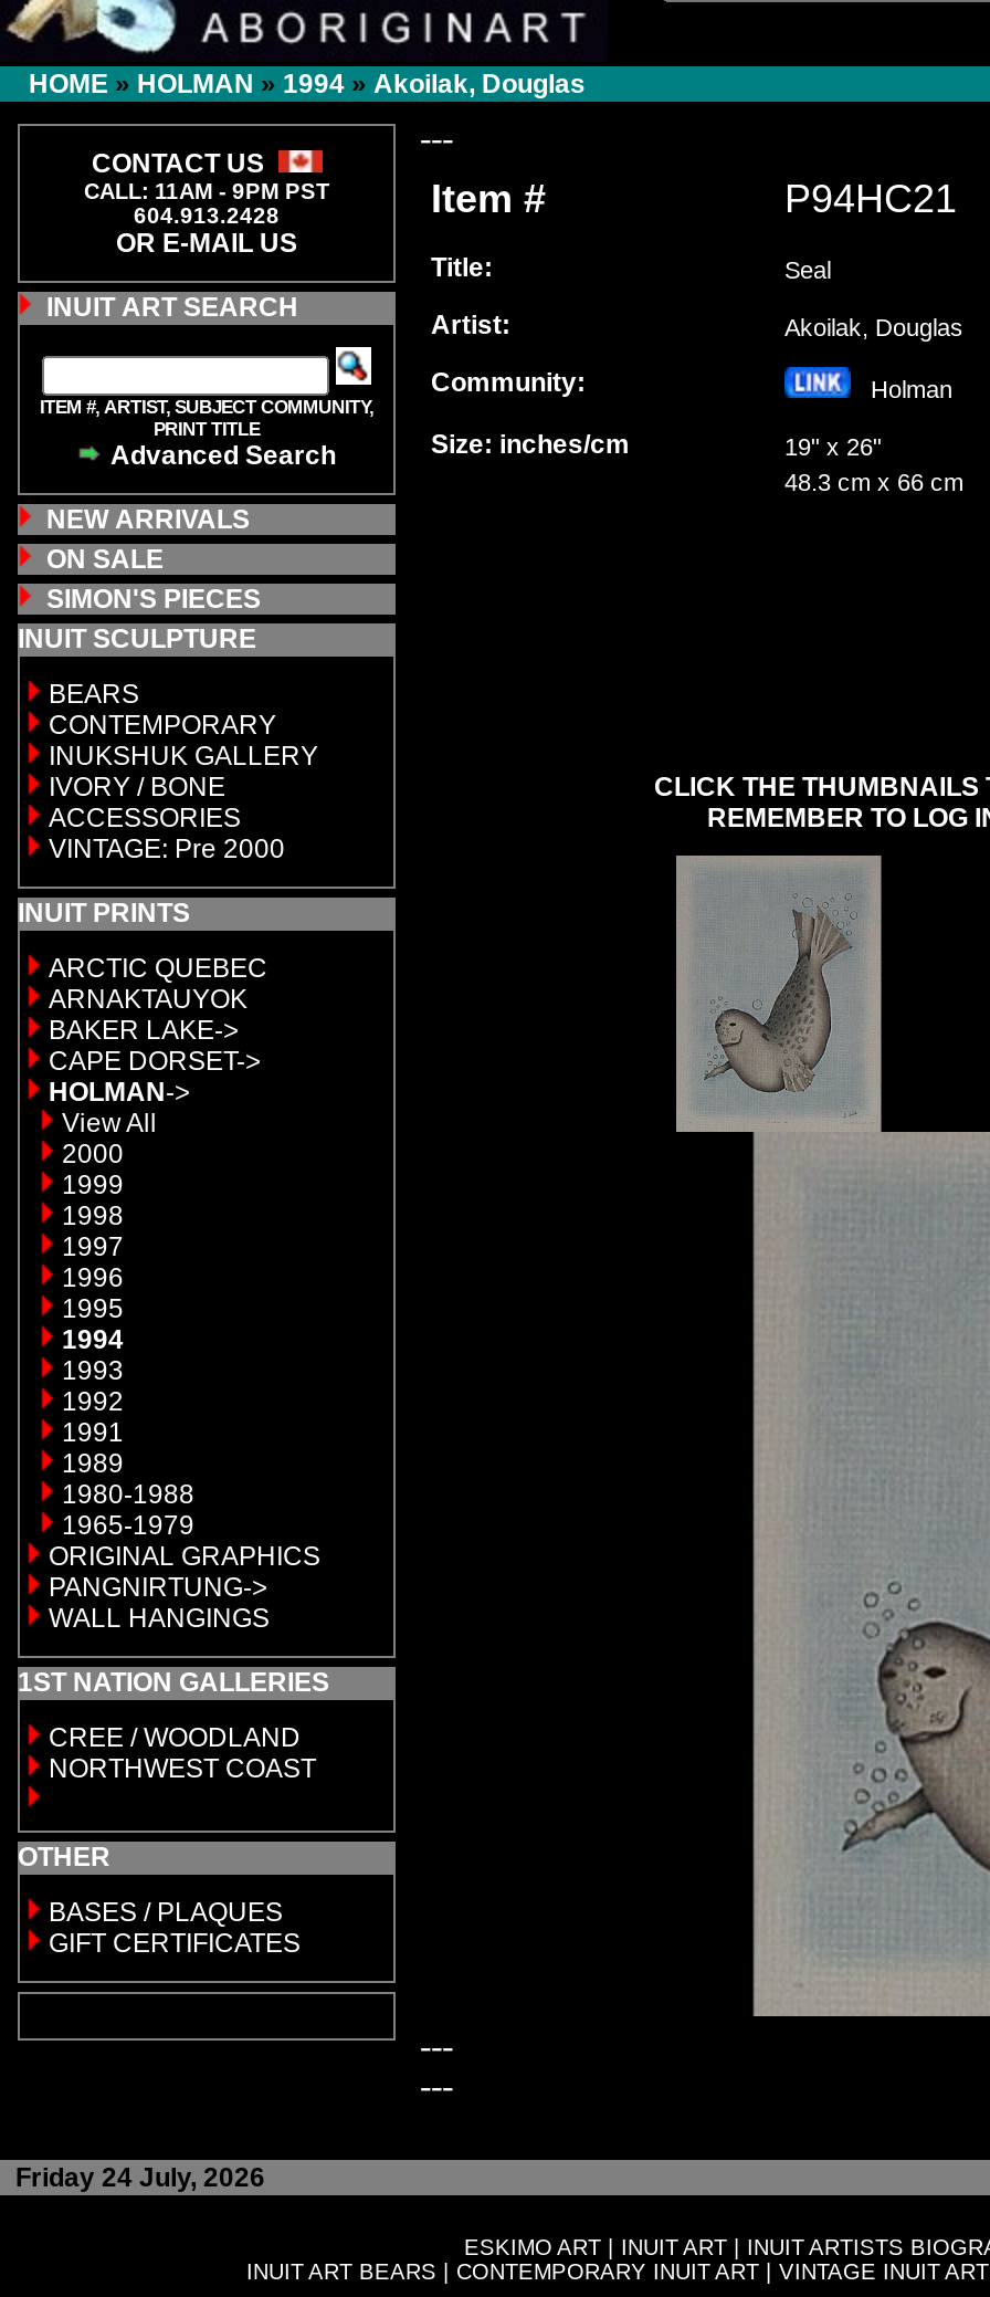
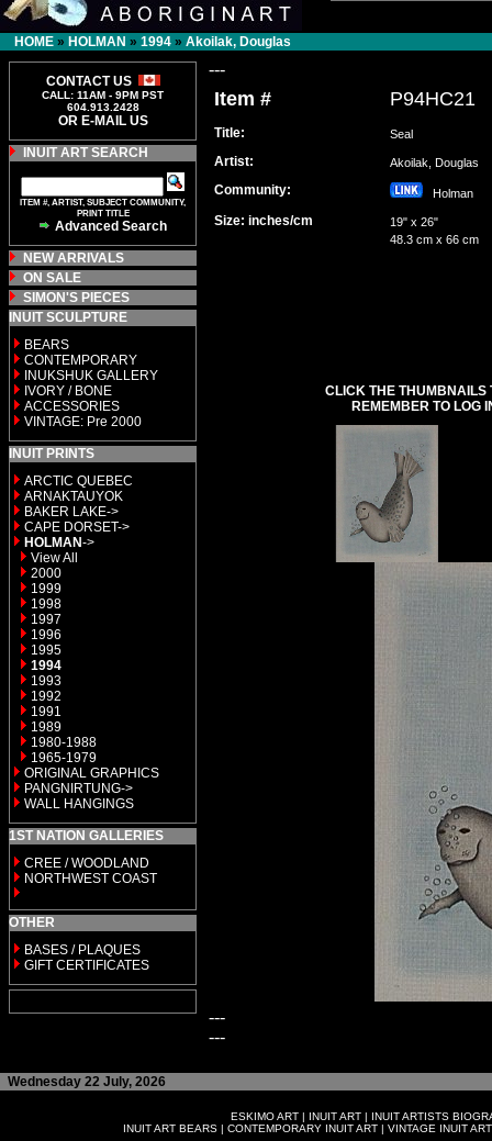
[2,2162,278,2193] Friday 24 July, 2026 -> [1,1074,172,1089] Wednesday 22 July, 2026

